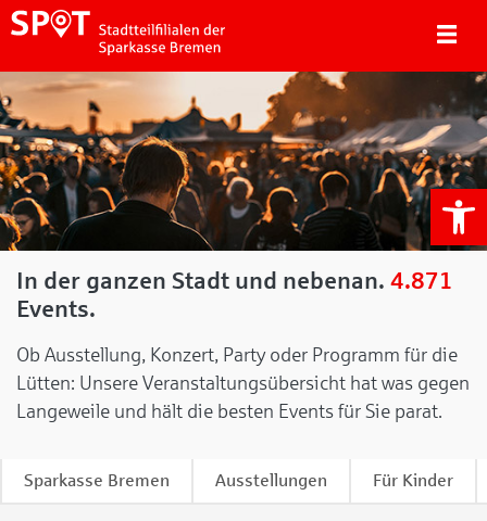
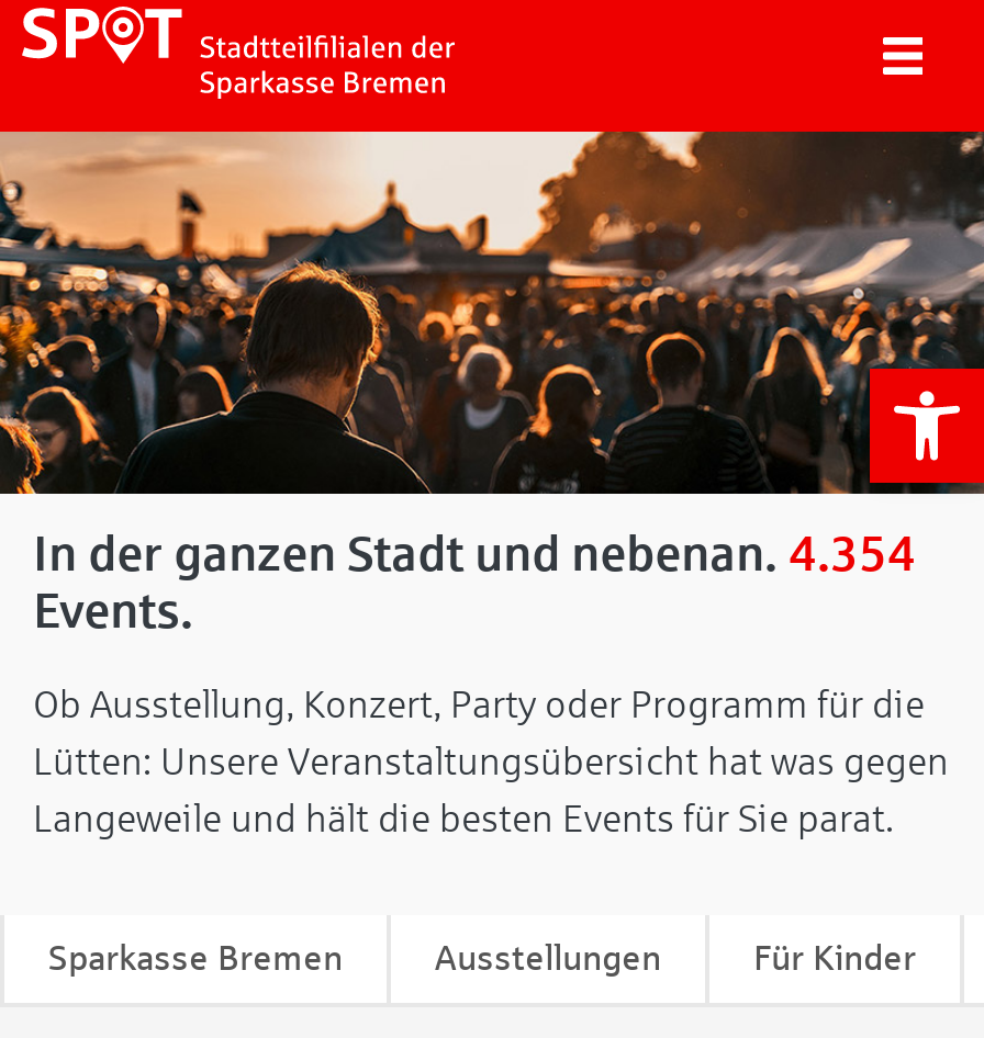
[16,267,453,294] In der ganzen Stadt und nebenan. 4.871 -> [33,527,916,582] In der ganzen Stadt und nebenan. 4.354

